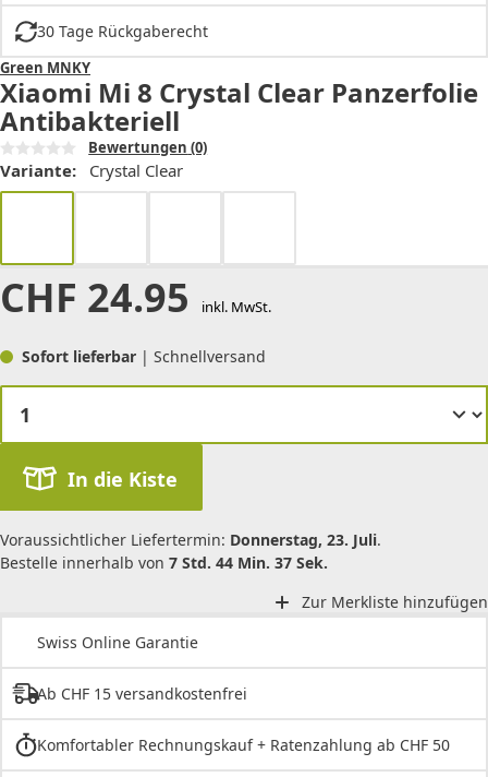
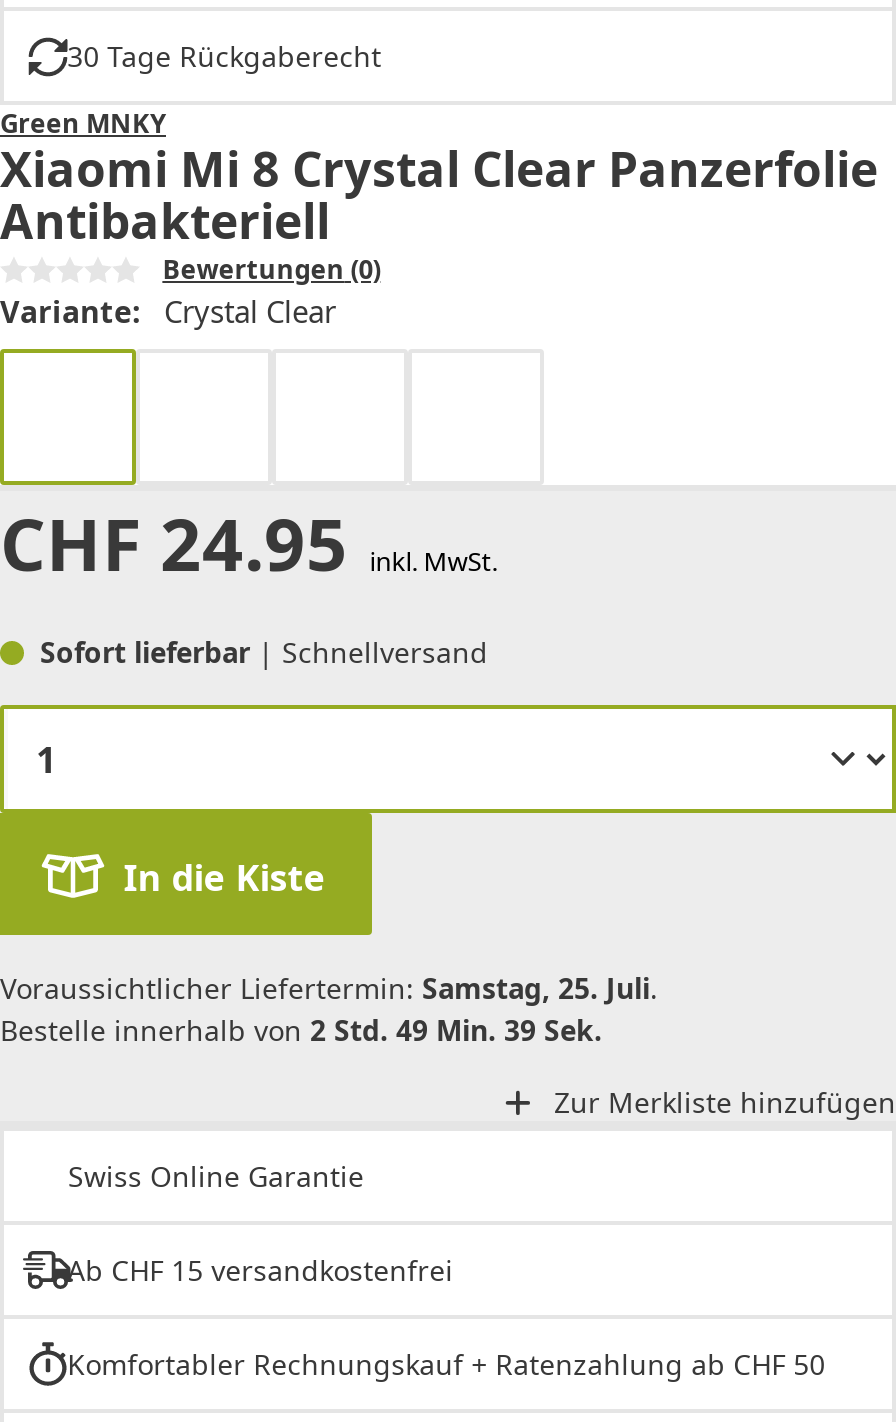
[0,529,381,550] Voraussichtlicher Liefertermin: Donnerstag, 23. Juli. -> [0,968,658,1006] Voraussichtlicher Liefertermin: Samstag, 25. Juli.
[0,552,328,572] Bestelle innerhalb von 7 Std. 44 Min. 37 Sek. -> [0,1010,602,1048] Bestelle innerhalb von 2 Std. 49 Min. 39 Sek.

